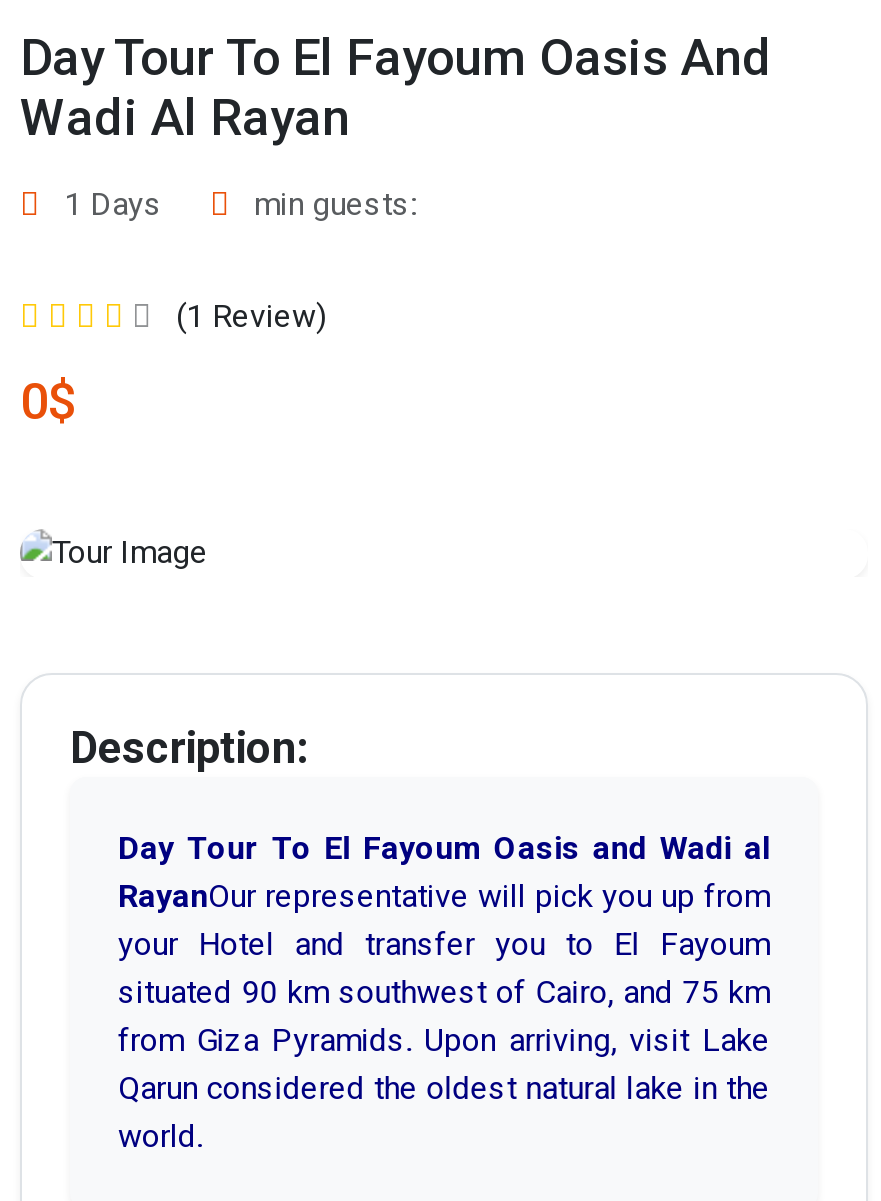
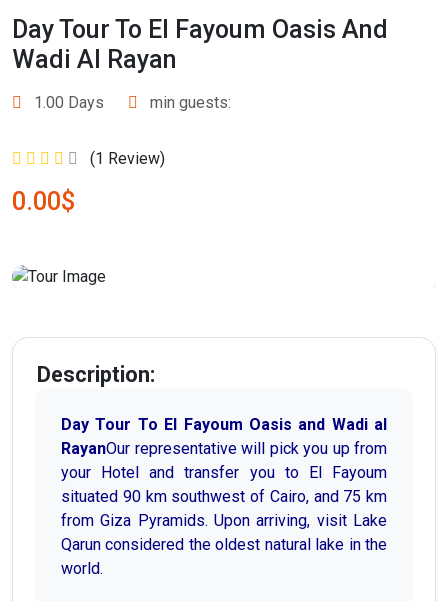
[56,184,162,222] 1 Days -> [30,92,104,111] 1.00 Days
[20,372,76,430] 0$ -> [12,186,75,215] 0.00$

